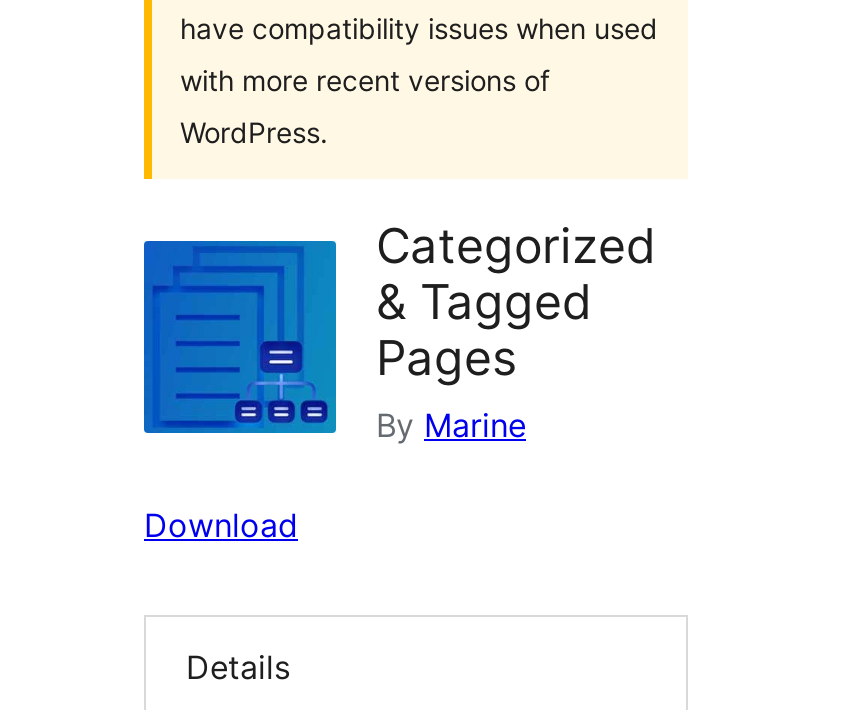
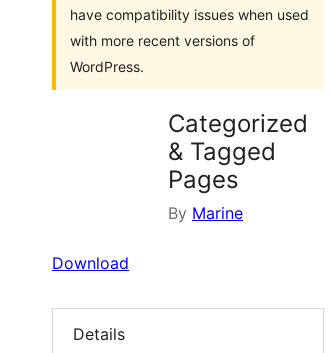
[142,239,338,435] [image] -> none

